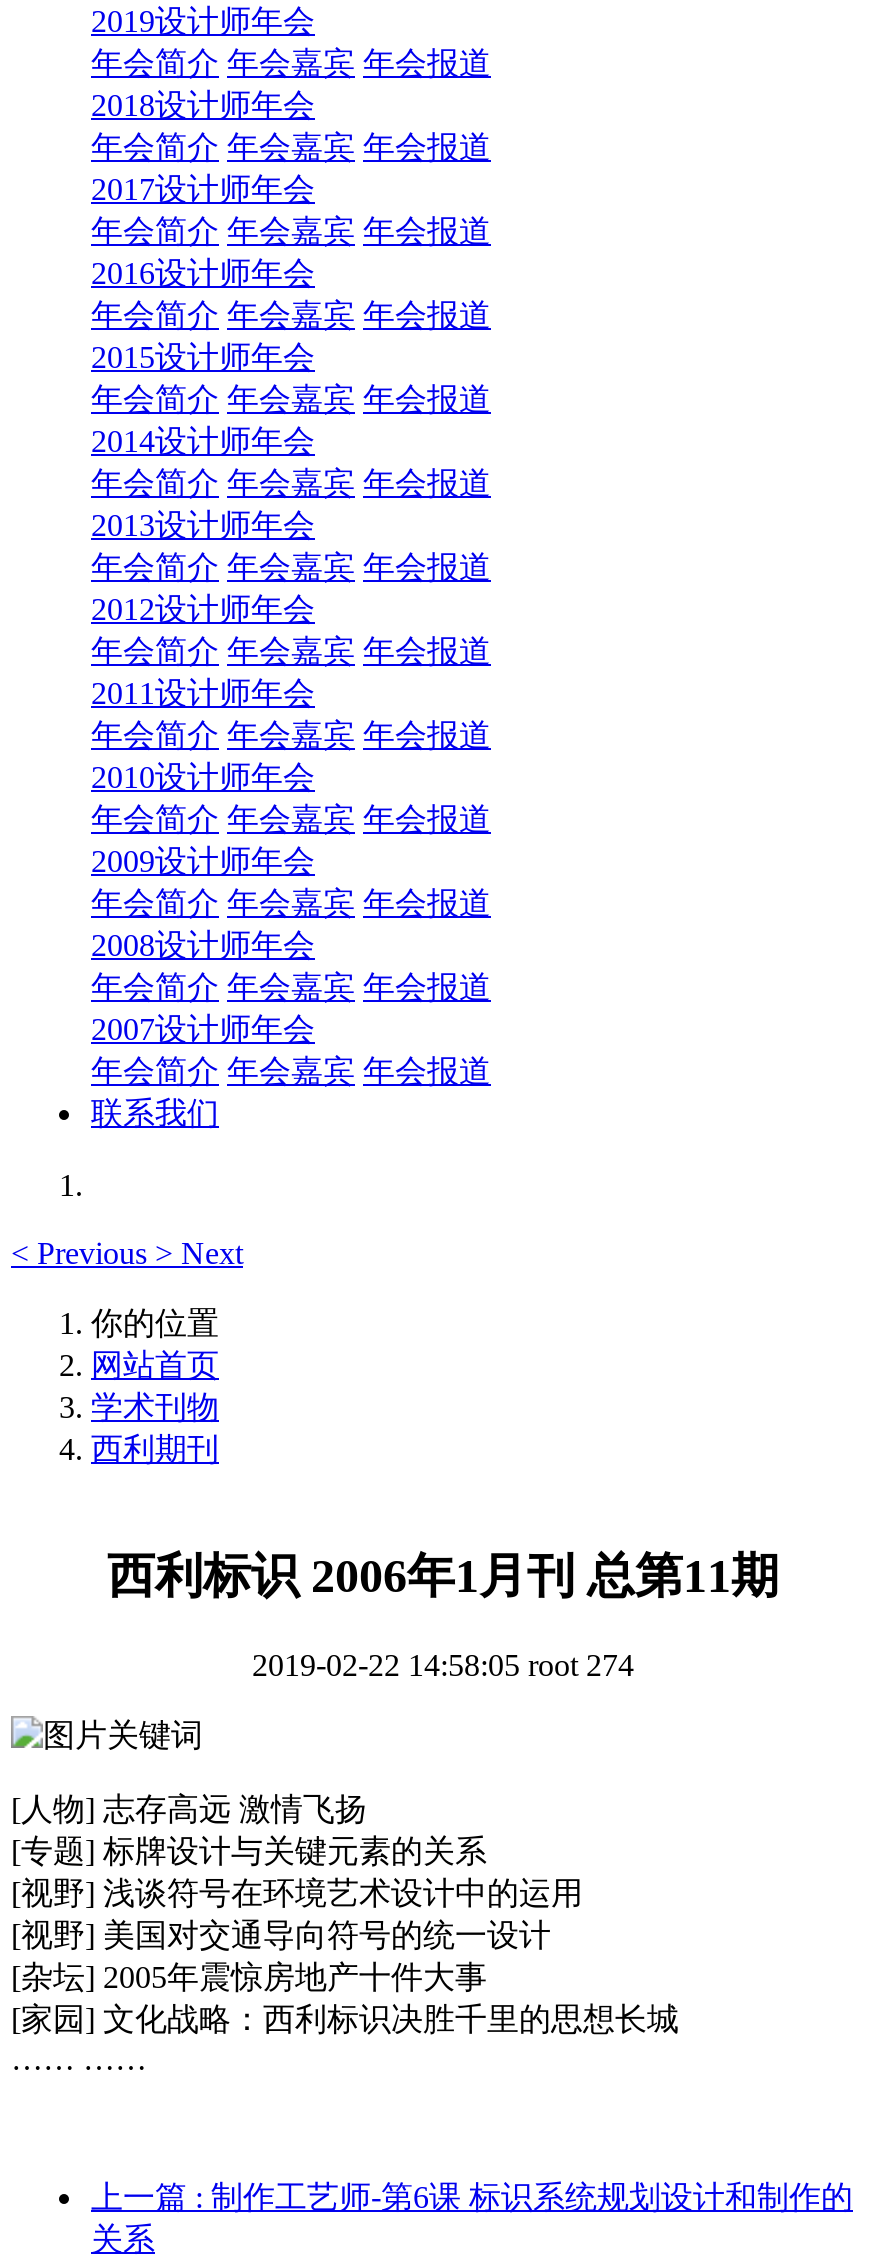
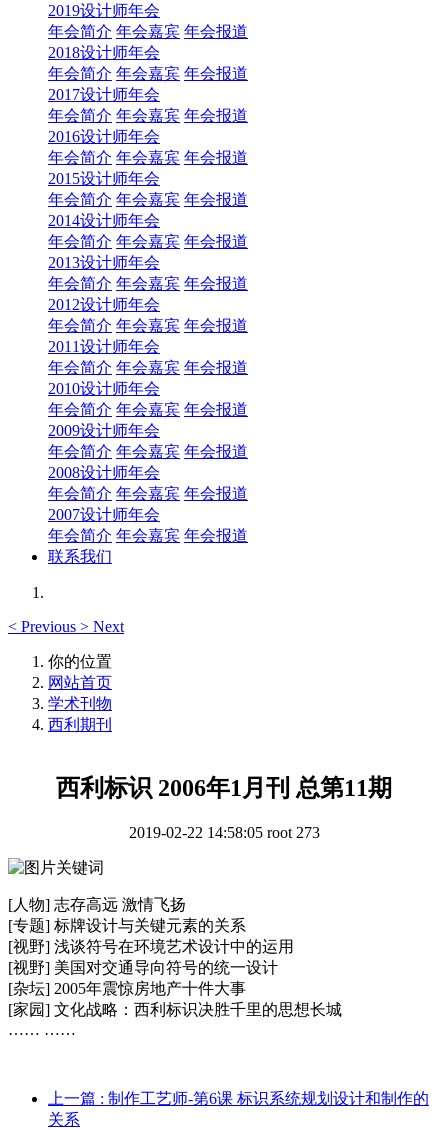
[252,1648,634,1682] 2019-02-22 14:58:05 root 274 -> [128,824,319,841] 2019-02-22 14:58:05 root 273

